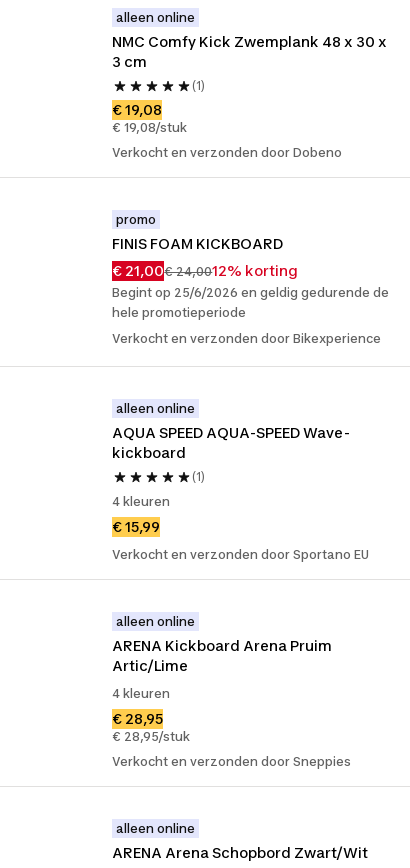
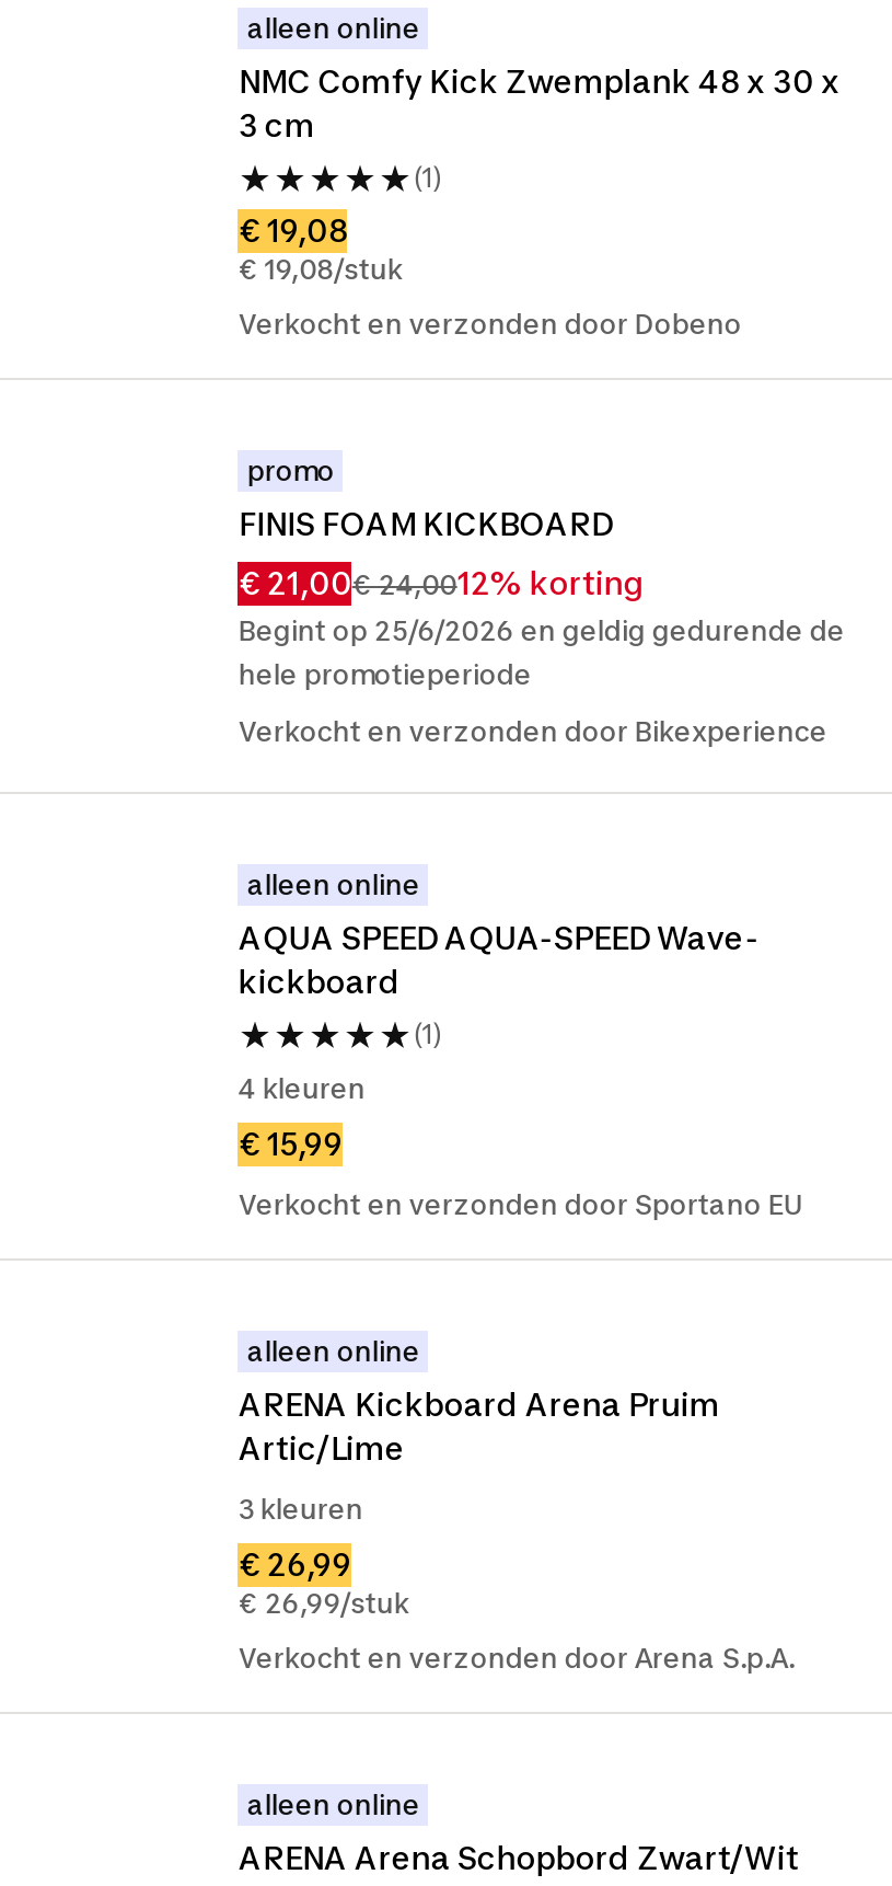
[112,686,170,701] 4 kleuren -> [238,1493,363,1526] 3 kleuren
[112,710,190,744] € 28,95 | € 28,95/stuk -> [238,1545,409,1620] € 26,99 | € 26,99/stuk
[112,754,351,769] Verkocht en verzonden door Sneppies -> [238,1642,794,1675] Verkocht en verzonden door Arena S.p.A.

